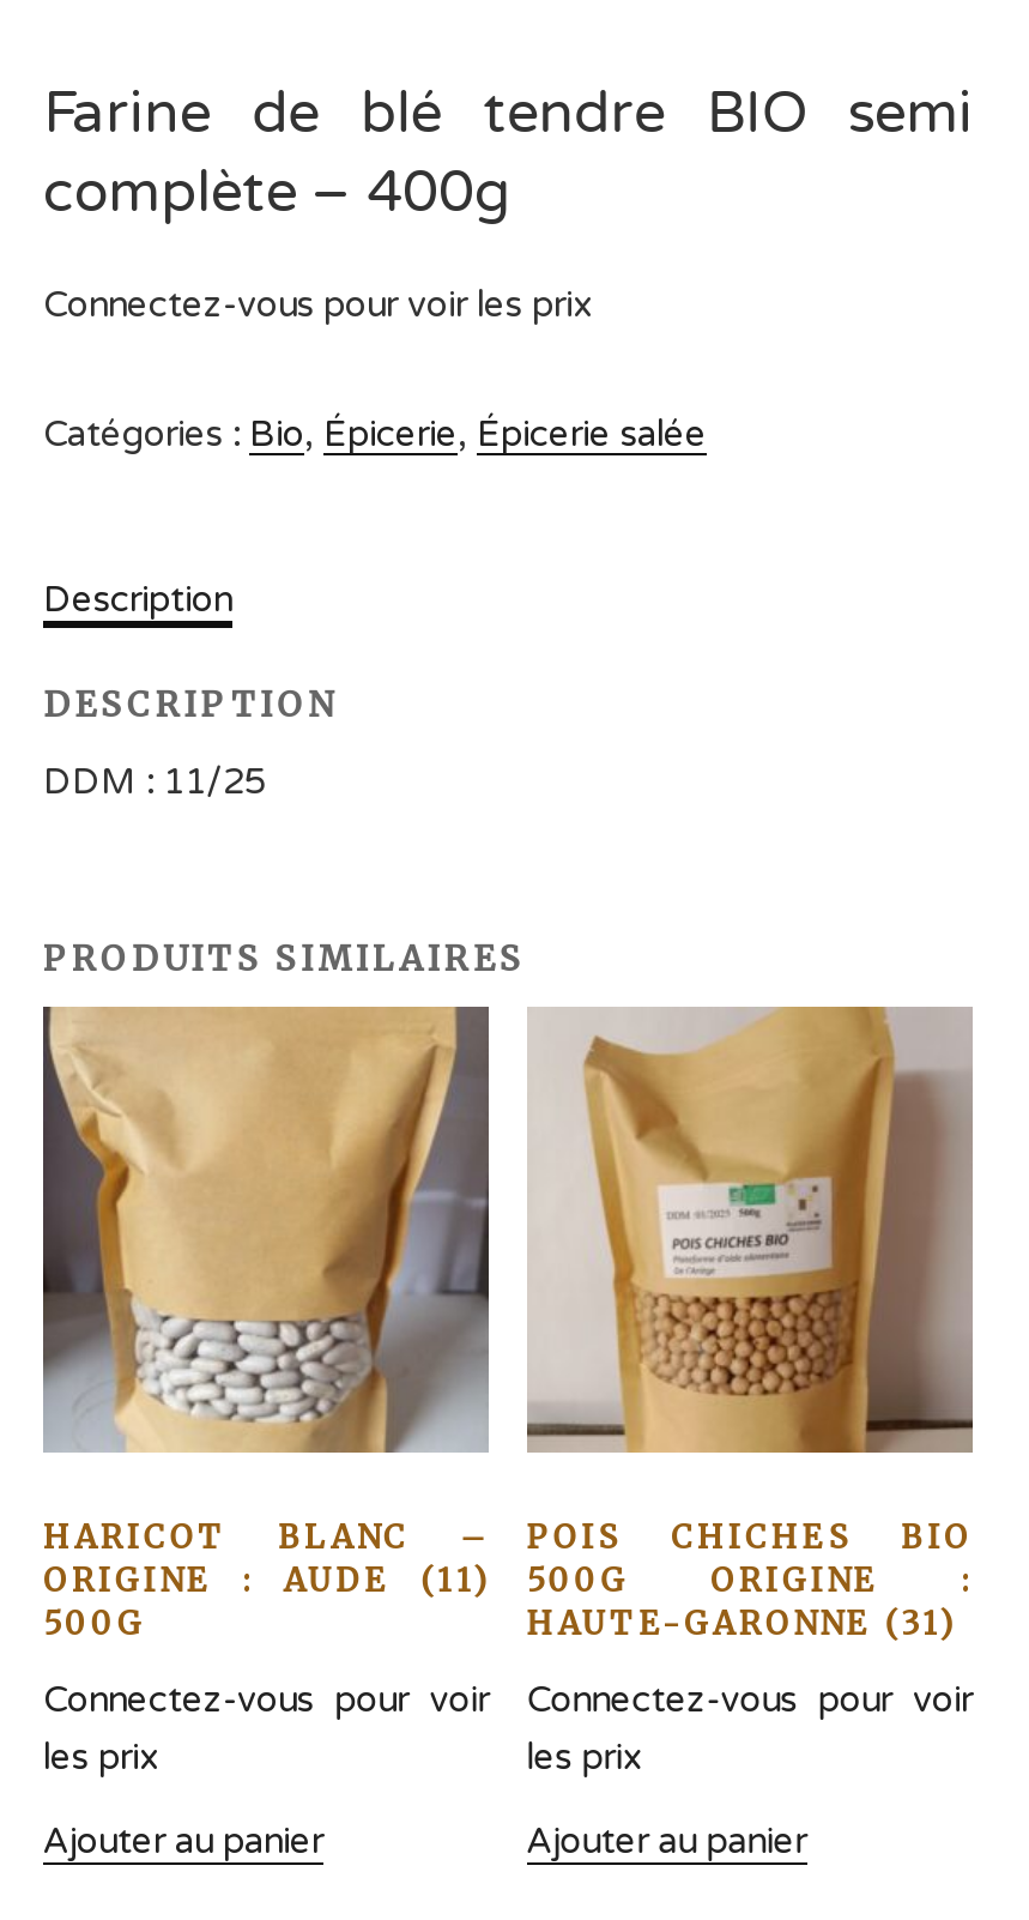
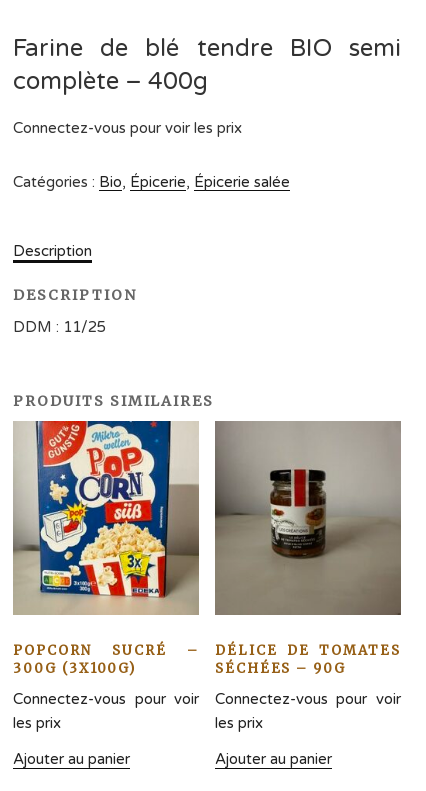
[43,1004,491,1644] [image] | HARICOT BLANC – | ORIGINE : AUDE (11) | 500G -> [12,420,200,677] [image] | POPCORN SUCRÉ – | 300G (3X100G)
[527,1004,973,1644] [image] | POIS CHICHES BIO | 500G ORIGINE : | HAUTE-GARONNE (31) -> [214,421,402,677] [image] | DÉLICE DE TOMATES | SÉCHÉES – 90G

